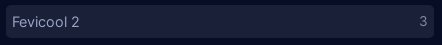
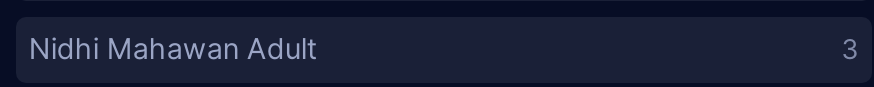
[12,12,80,29] Fevicool 2 -> [29,31,317,65] Nidhi Mahawan Adult

